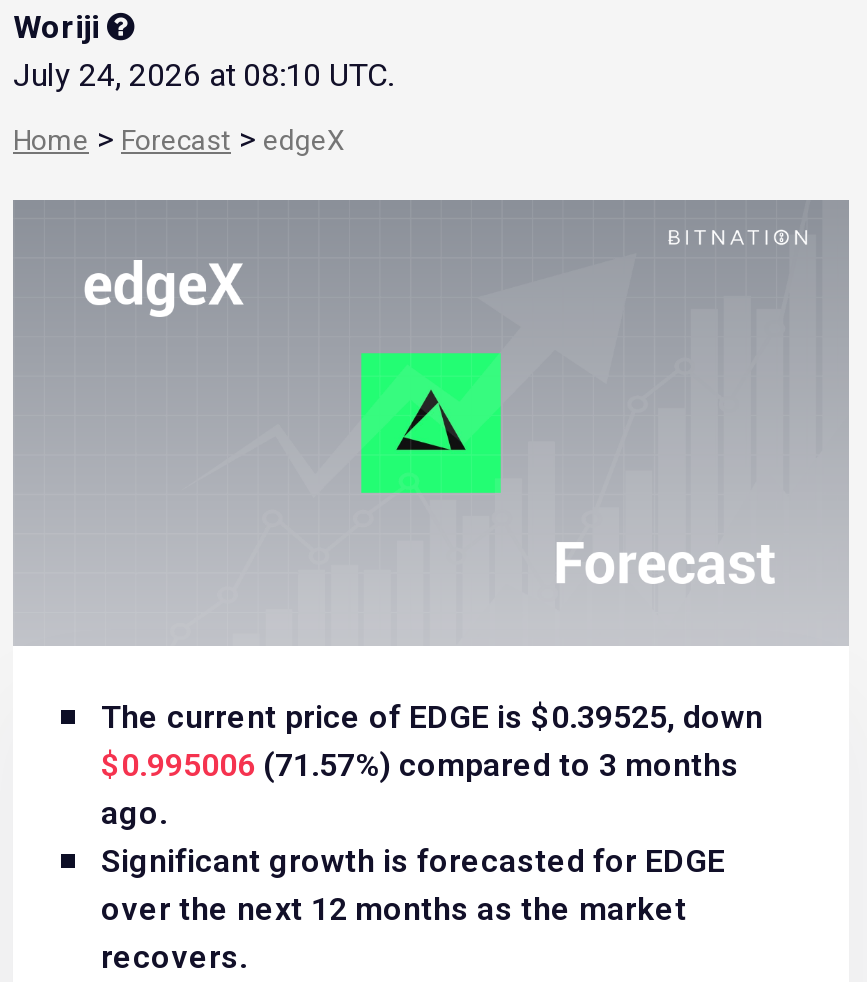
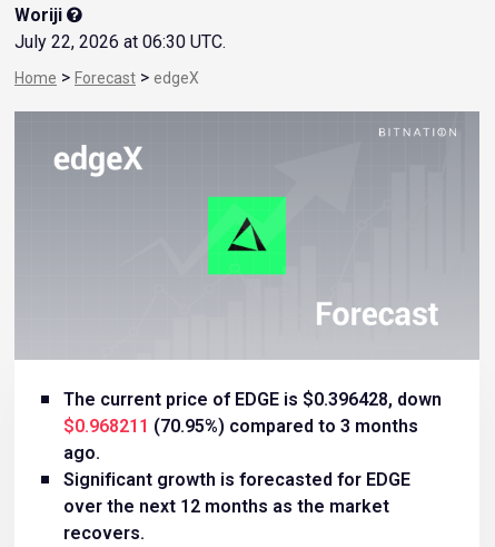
[13,56,393,94] July 24, 2026 at 08:10 UTC. -> [14,31,226,52] July 22, 2026 at 06:30 UTC.
[101,698,763,736] The current price of EDGE is $0.39525, down -> [63,389,442,410] The current price of EDGE is $0.396428, down
[101,746,739,784] $0.995006 (71.57%) compared to 3 months -> [63,415,418,437] $0.968211 (70.95%) compared to 3 months

